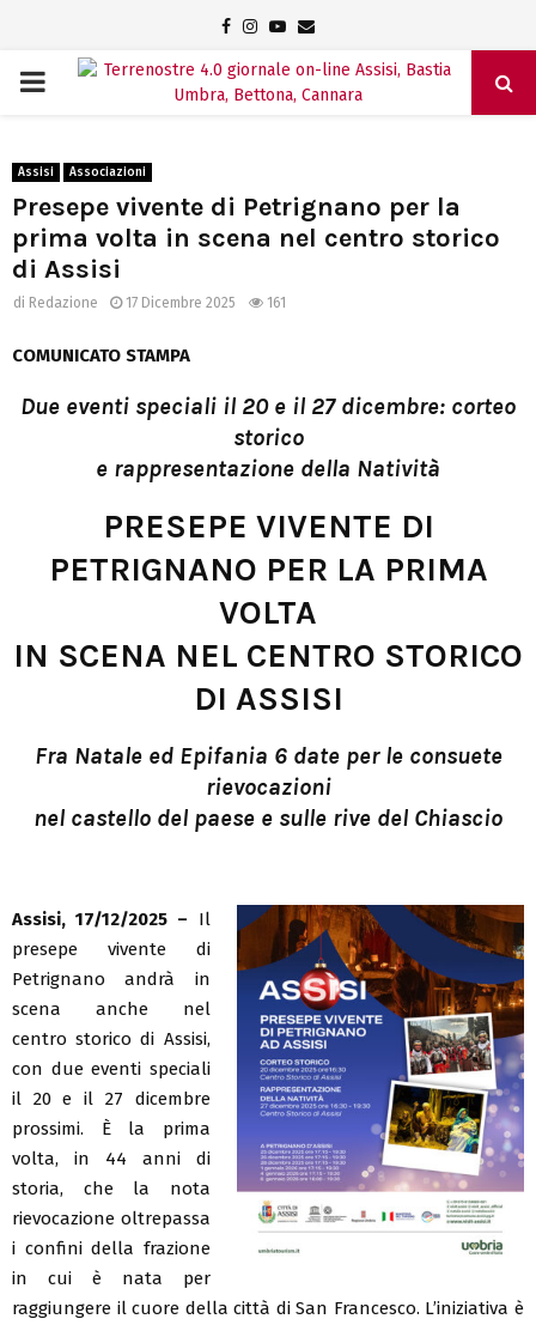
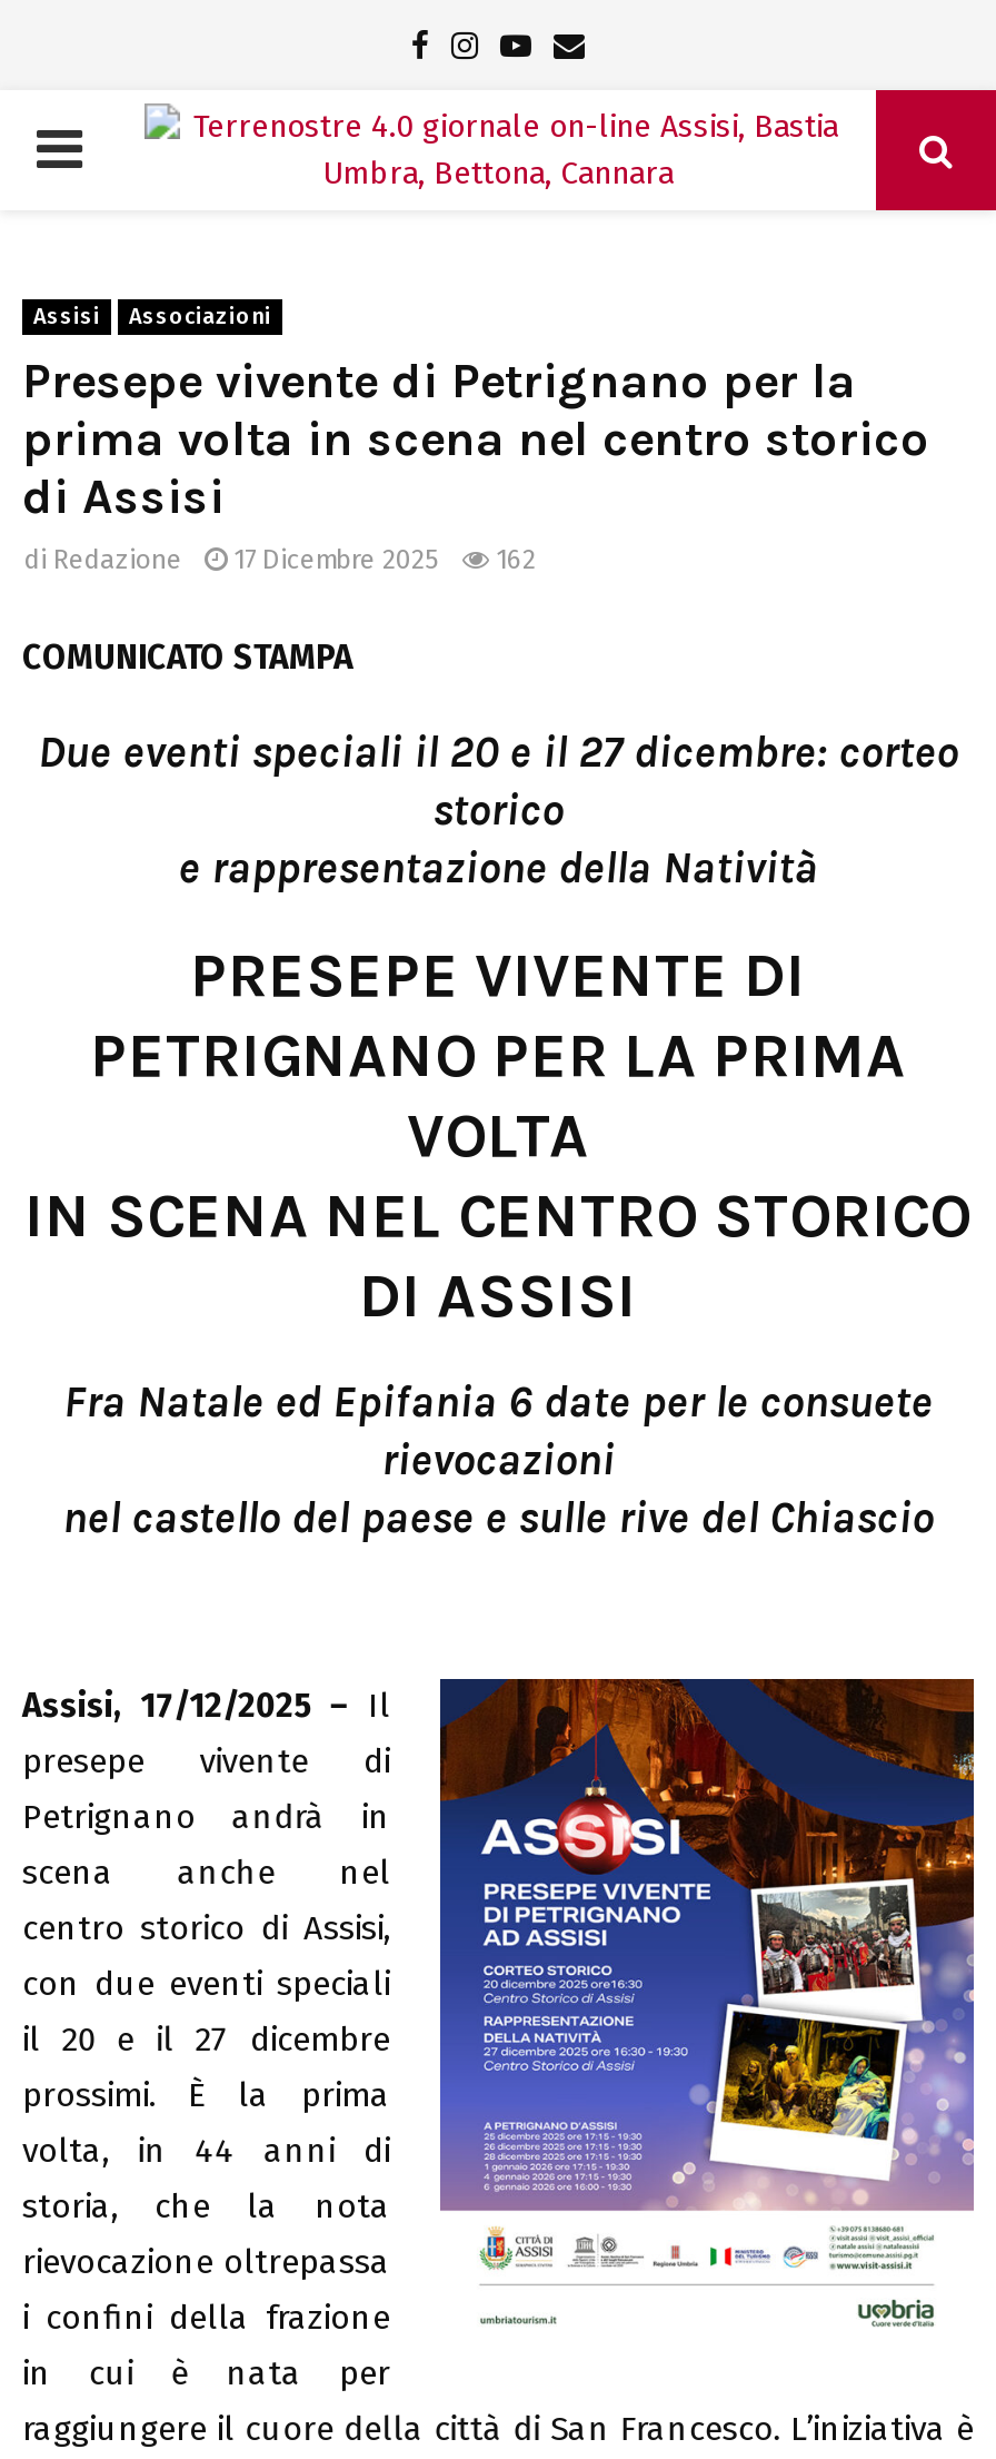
[13,294,286,311] di Redazione 17 Dicembre 2025 161 -> [24,544,536,575] di Redazione 17 Dicembre 2025 162

